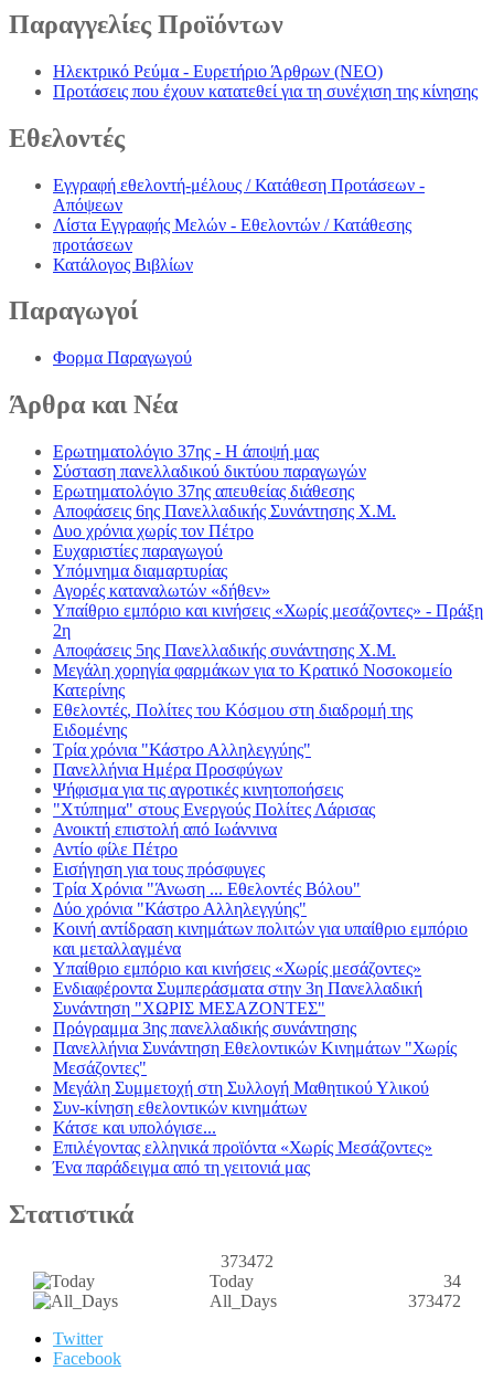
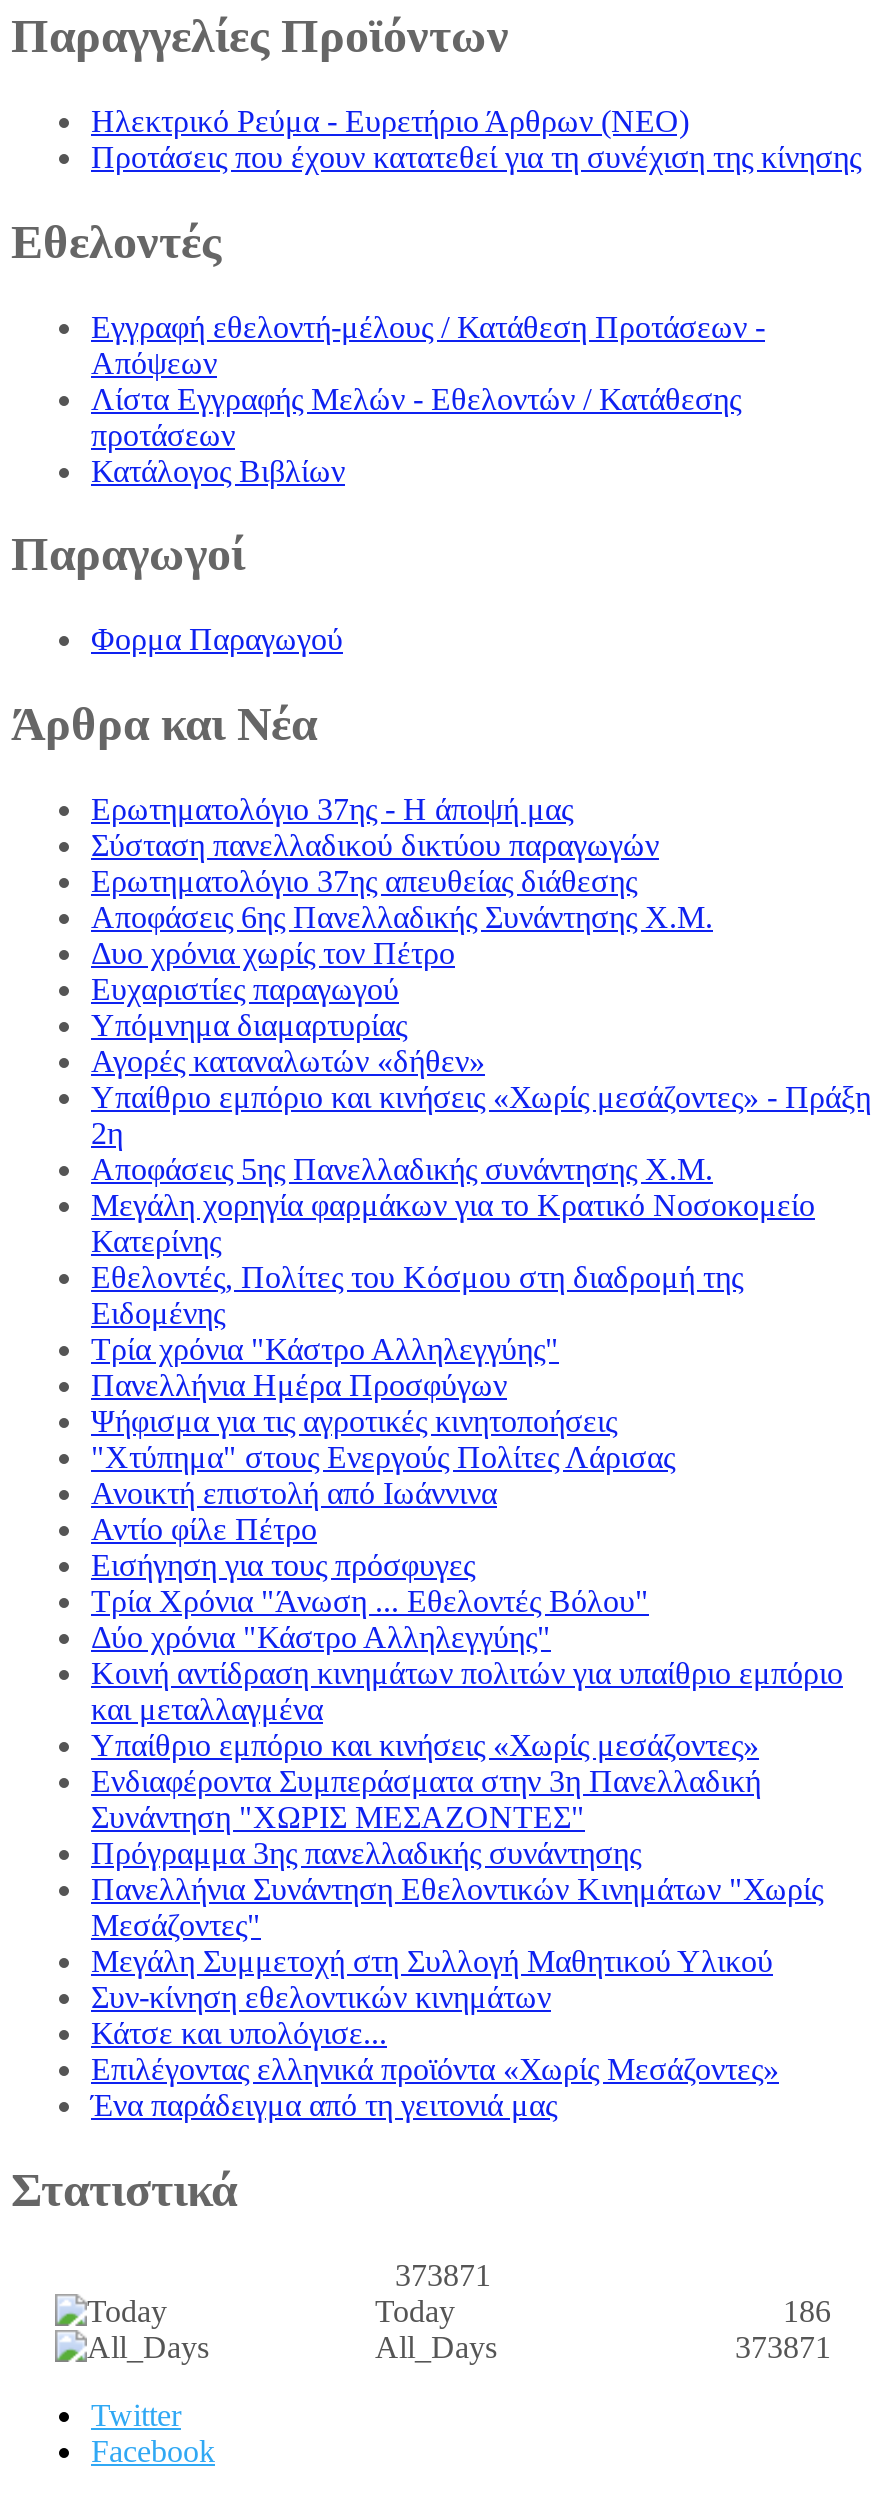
[221,1252,274,1271] 373472 -> [395,2258,491,2292] 373871
[443,1272,461,1290] 34 -> [783,2294,831,2328] 186
[408,1292,461,1310] 373472 -> [735,2330,831,2364] 373871

